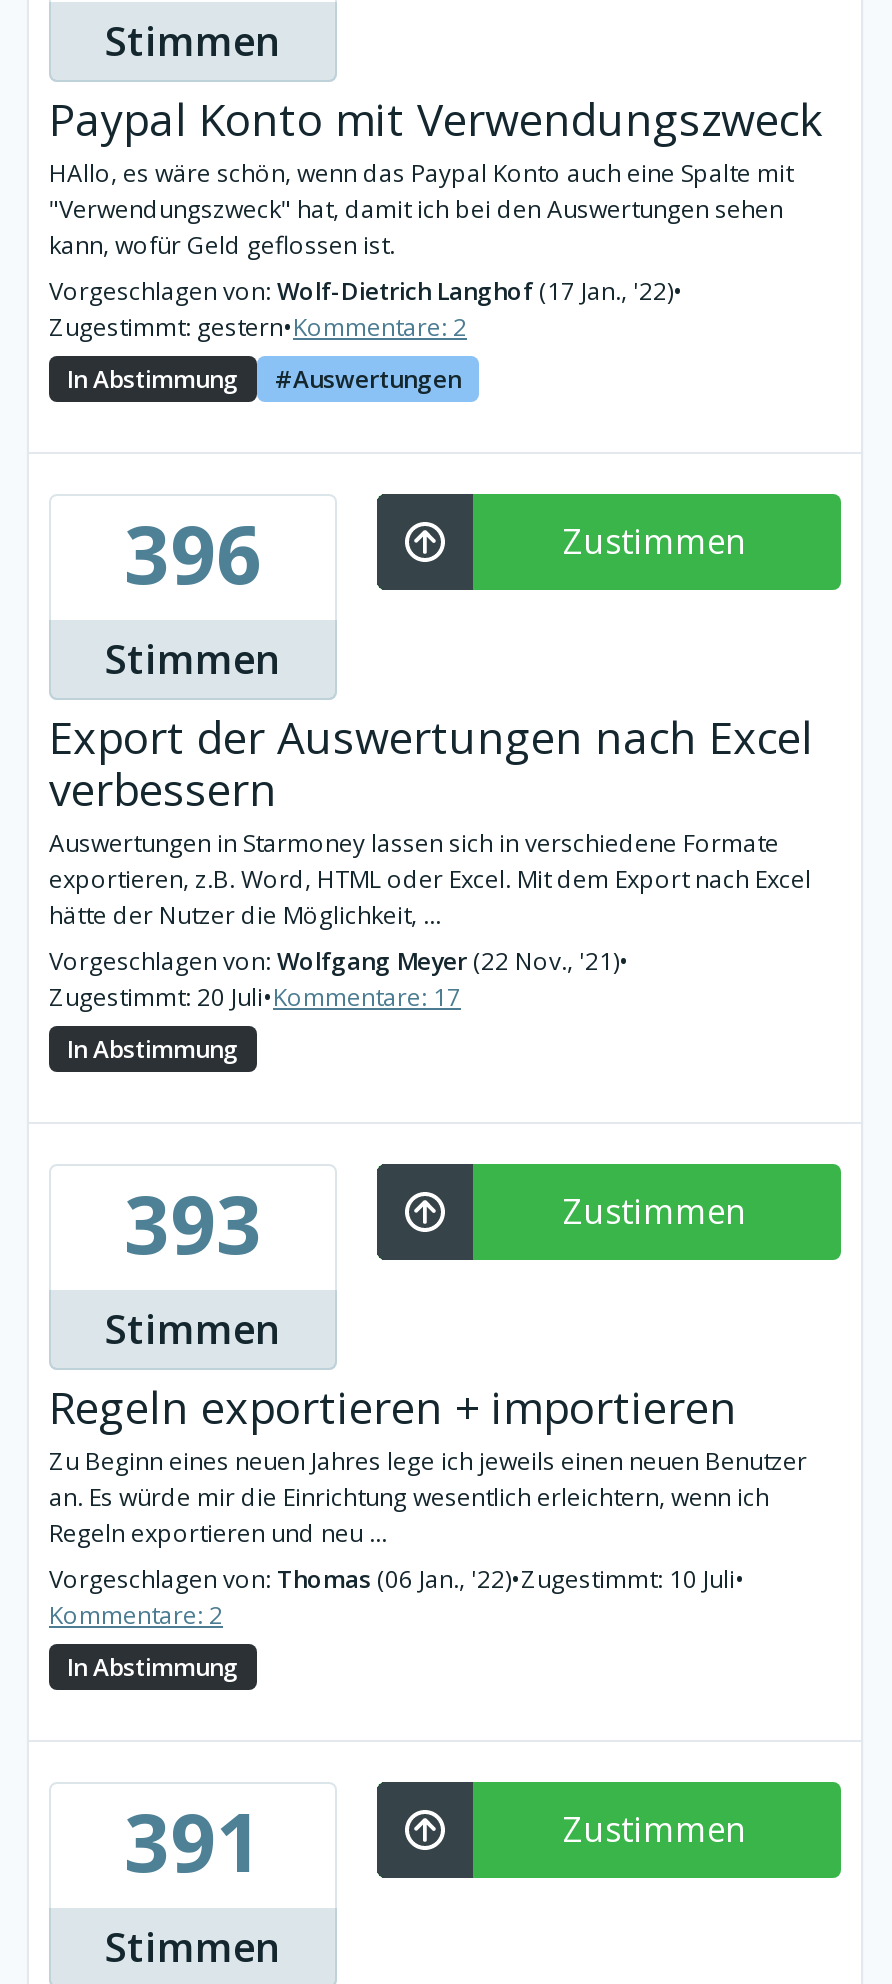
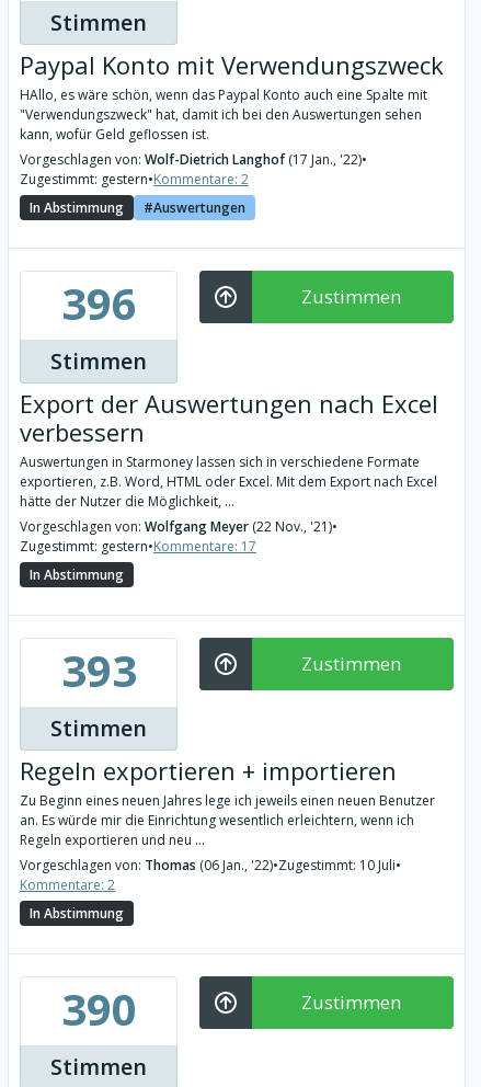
[49,980,461,1014] Zugestimmt: 20 Juli•Kommentare: 17 -> [20,537,256,556] Zugestimmt: gestern•Kommentare: 17
[124,1786,262,1896] 391 -> [61,979,136,1039] 390

